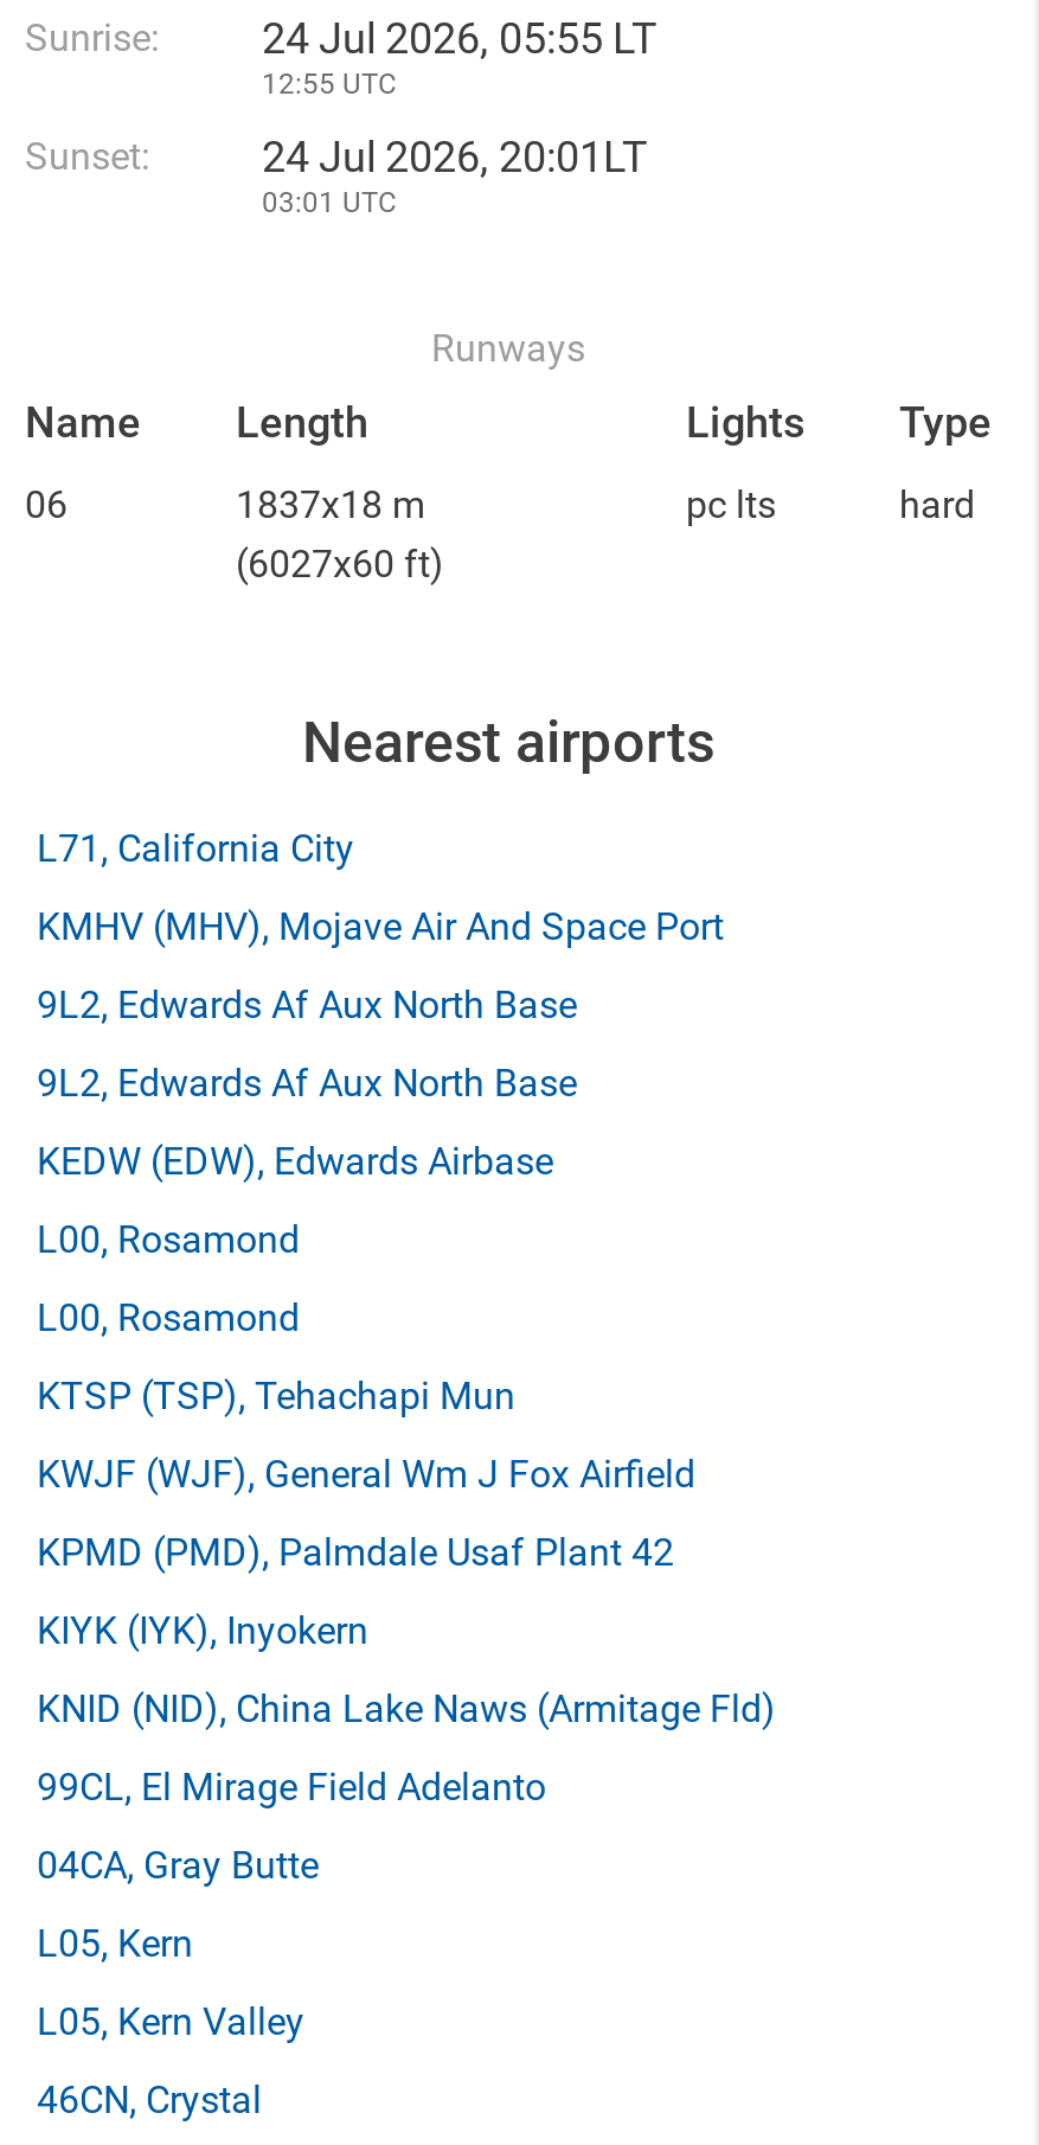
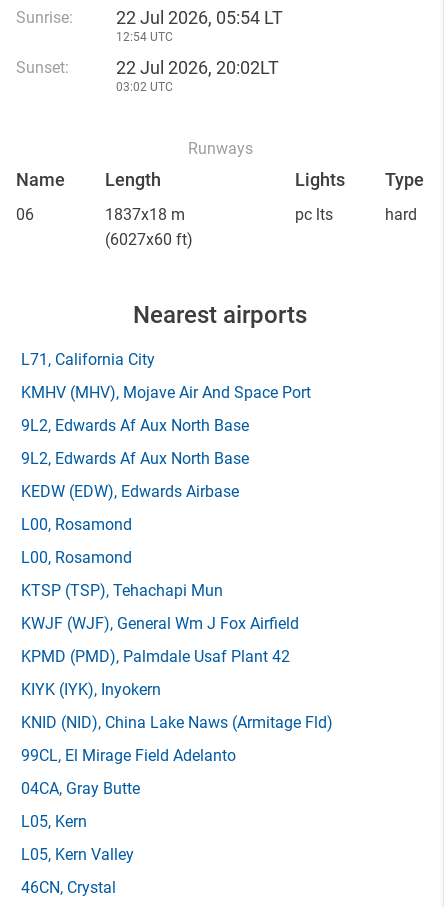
[262,13,658,63] 24 Jul 2026, 05:55 LT -> [116,7,283,28] 22 Jul 2026, 05:54 LT
[262,68,397,101] 12:55 UTC -> [116,30,173,44] 12:54 UTC
[262,132,648,181] 24 Jul 2026, 20:01LT -> [116,57,279,78] 22 Jul 2026, 20:02LT
[262,186,397,219] 03:01 UTC -> [116,80,173,94] 03:02 UTC

